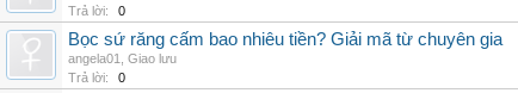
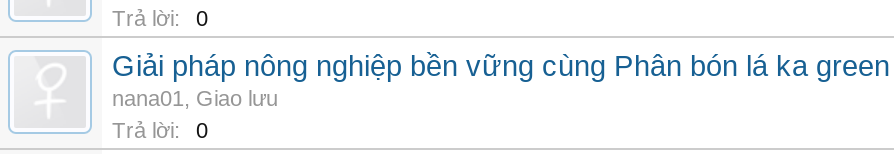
[68,30,502,66] Bọc sứ răng cấm bao nhiêu tiền? Giải mã từ chuyên gia | angela01, Giao lưu -> [112,50,890,110] Giải pháp nông nghiệp bền vững cùng Phân bón lá ka green | nana01, Giao lưu

